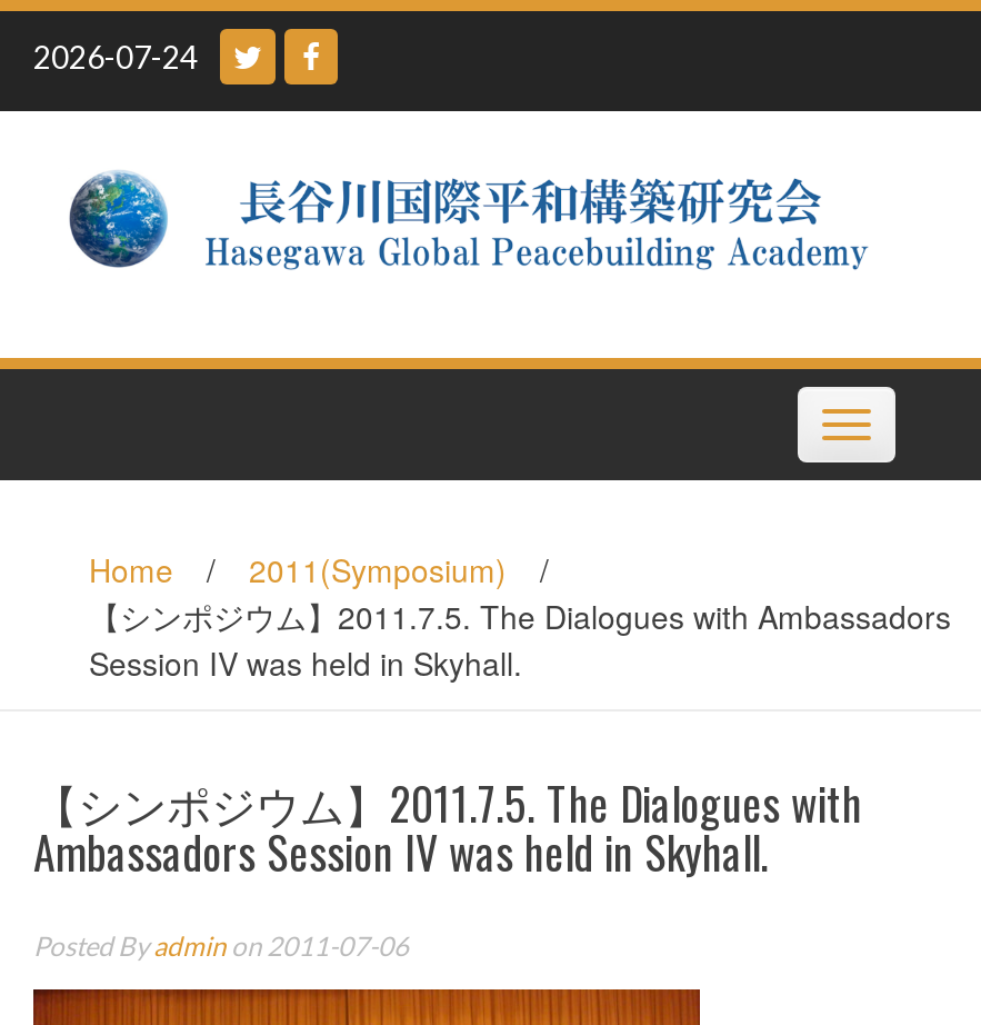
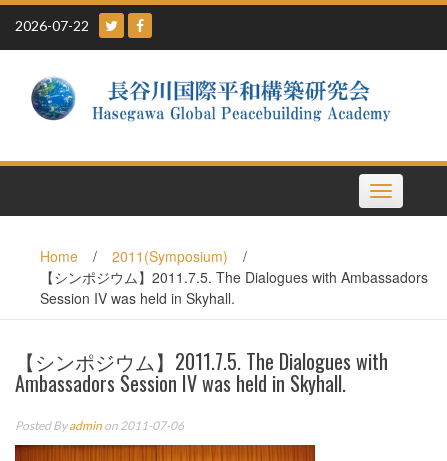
[33,38,198,76] 2026-07-24 -> [15,17,89,34] 2026-07-22

